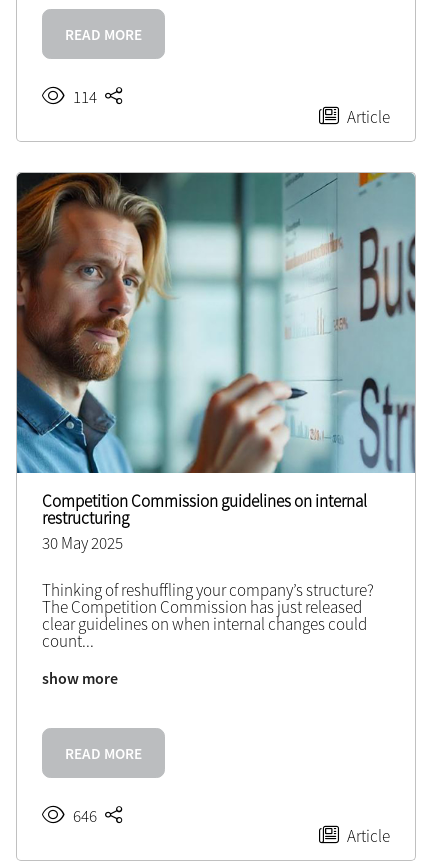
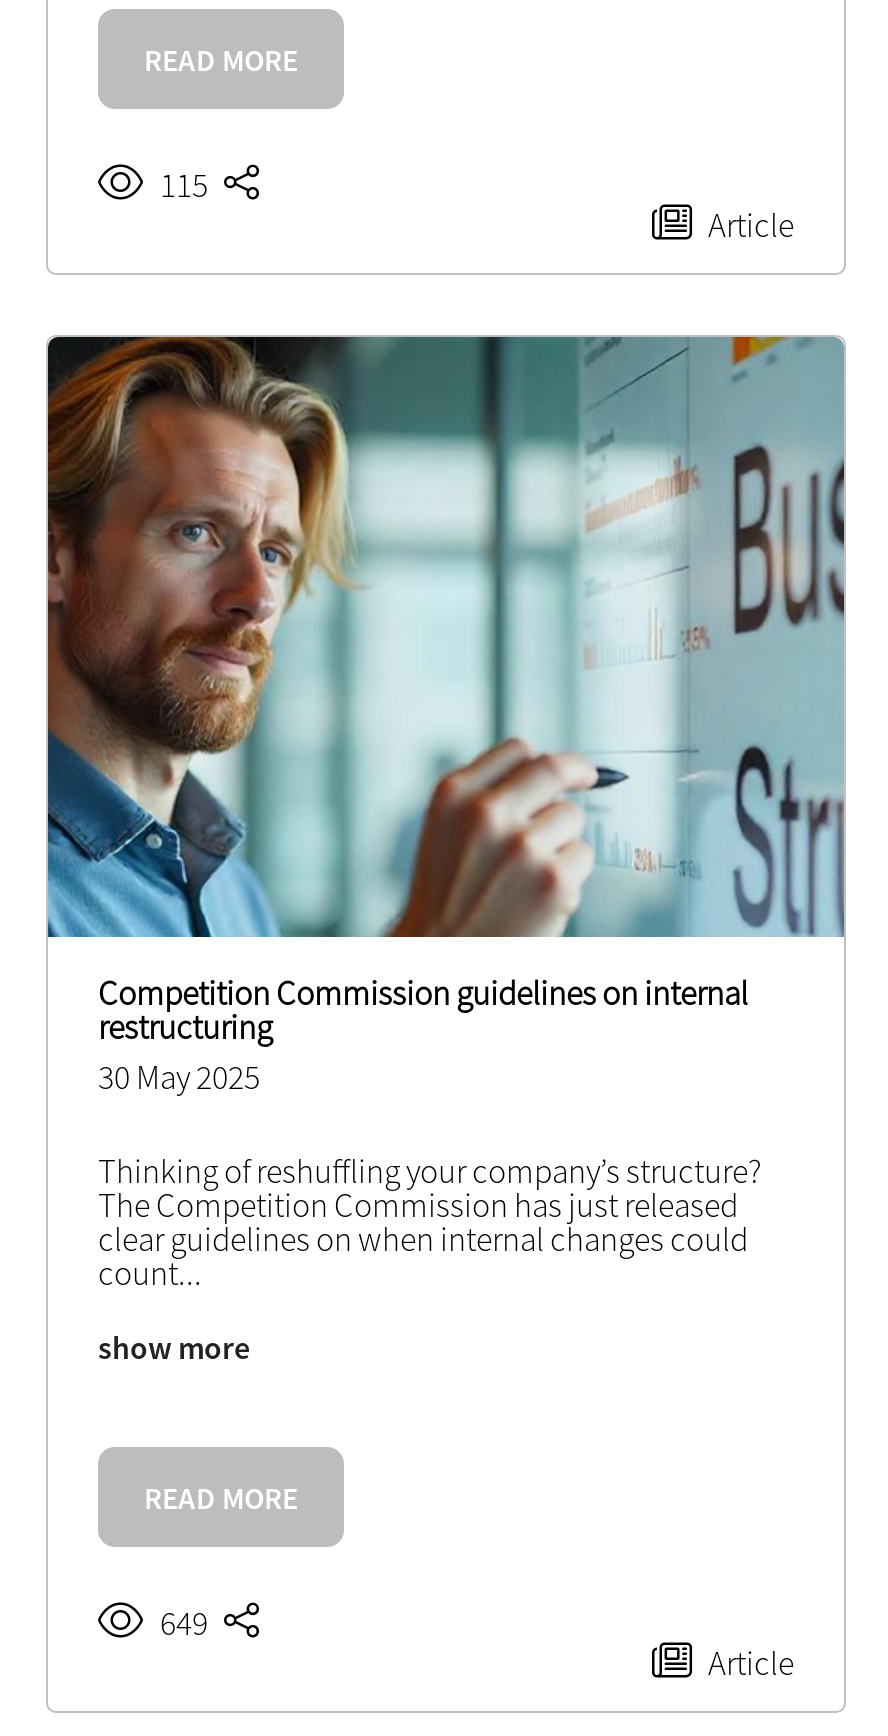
[73,86,97,108] 114 -> [160,163,208,207] 115
[73,805,97,827] 646 -> [160,1601,208,1645] 649

